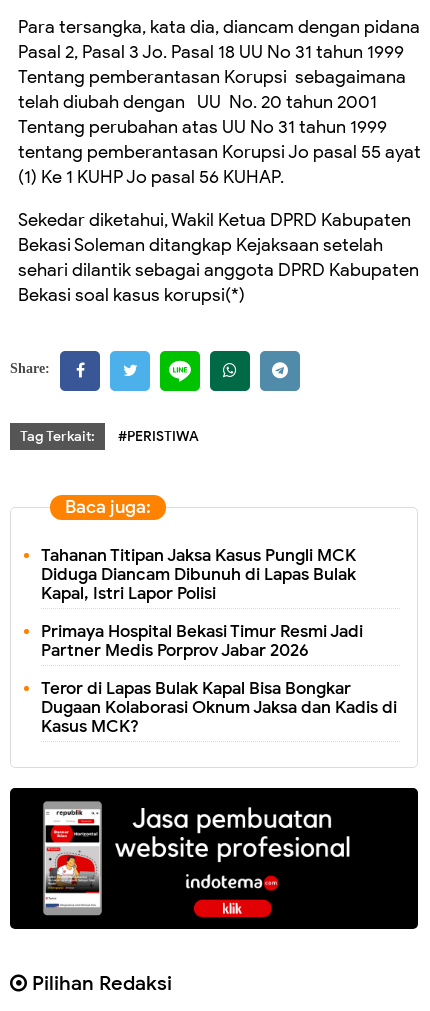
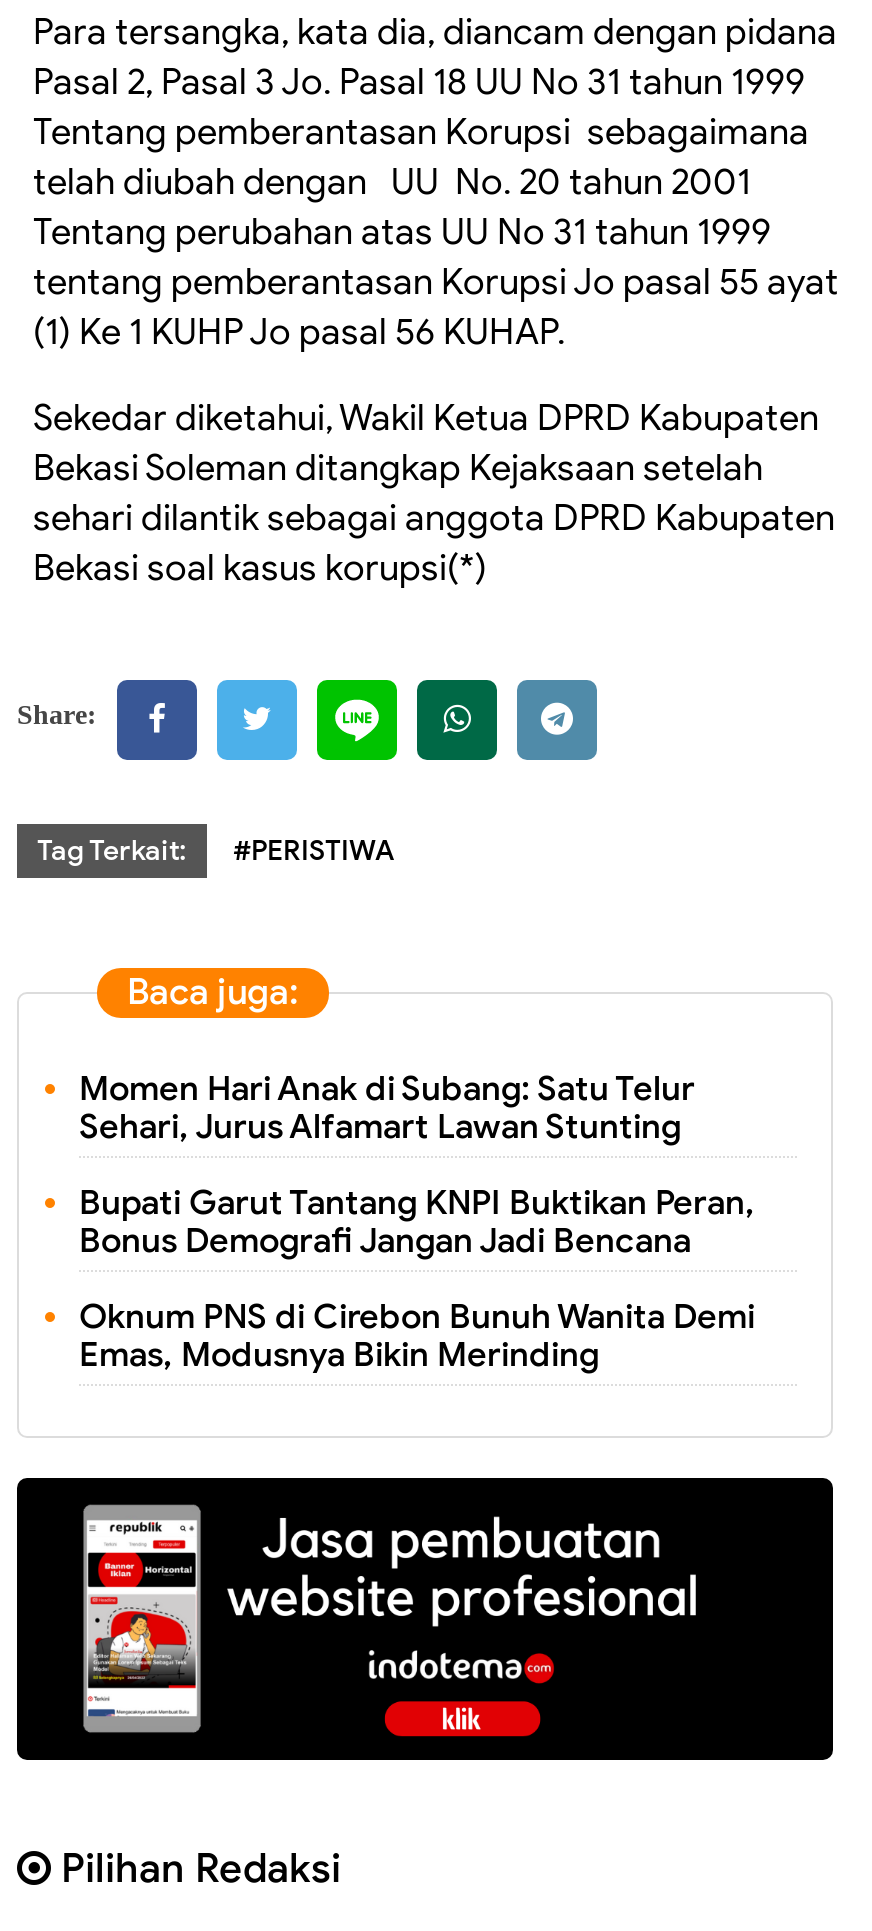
[41,545,356,604] Tahanan Titipan Jaksa Kasus Pungli MCK | Diduga Diancam Dibunuh di Lapas Bulak | Kapal, Istri Lapor Polisi -> [79,1068,695,1148] Momen Hari Anak di Subang: Satu Telur | Sehari, Jurus Alfamart Lawan Stunting
[41,621,363,661] Primaya Hospital Bekasi Timur Resmi Jadi | Partner Medis Porprov Jabar 2026 -> [79,1182,755,1262] Bupati Garut Tantang KNPI Buktikan Peran, | Bonus Demografi Jangan Jadi Bencana
[41,678,397,737] Teror di Lapas Bulak Kapal Bisa Bongkar | Dugaan Kolaborasi Oknum Jaksa dan Kadis di | Kasus MCK? -> [79,1296,755,1376] Oknum PNS di Cirebon Bunuh Wanita Demi | Emas, Modusnya Bikin Merinding

